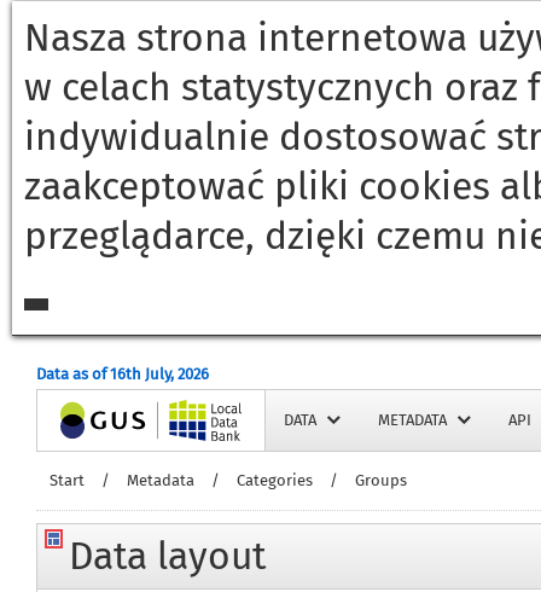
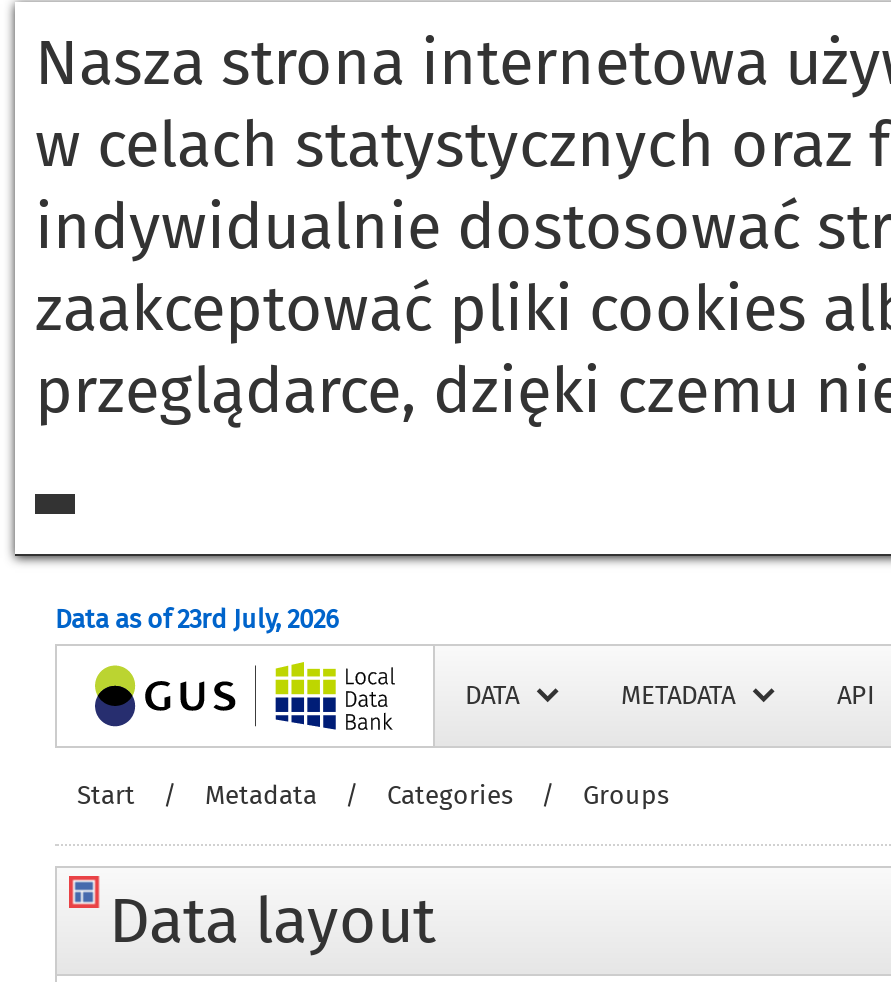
[36,365,209,383] Data as of 16th July, 2026 -> [55,604,339,634] Data as of 23rd July, 2026

